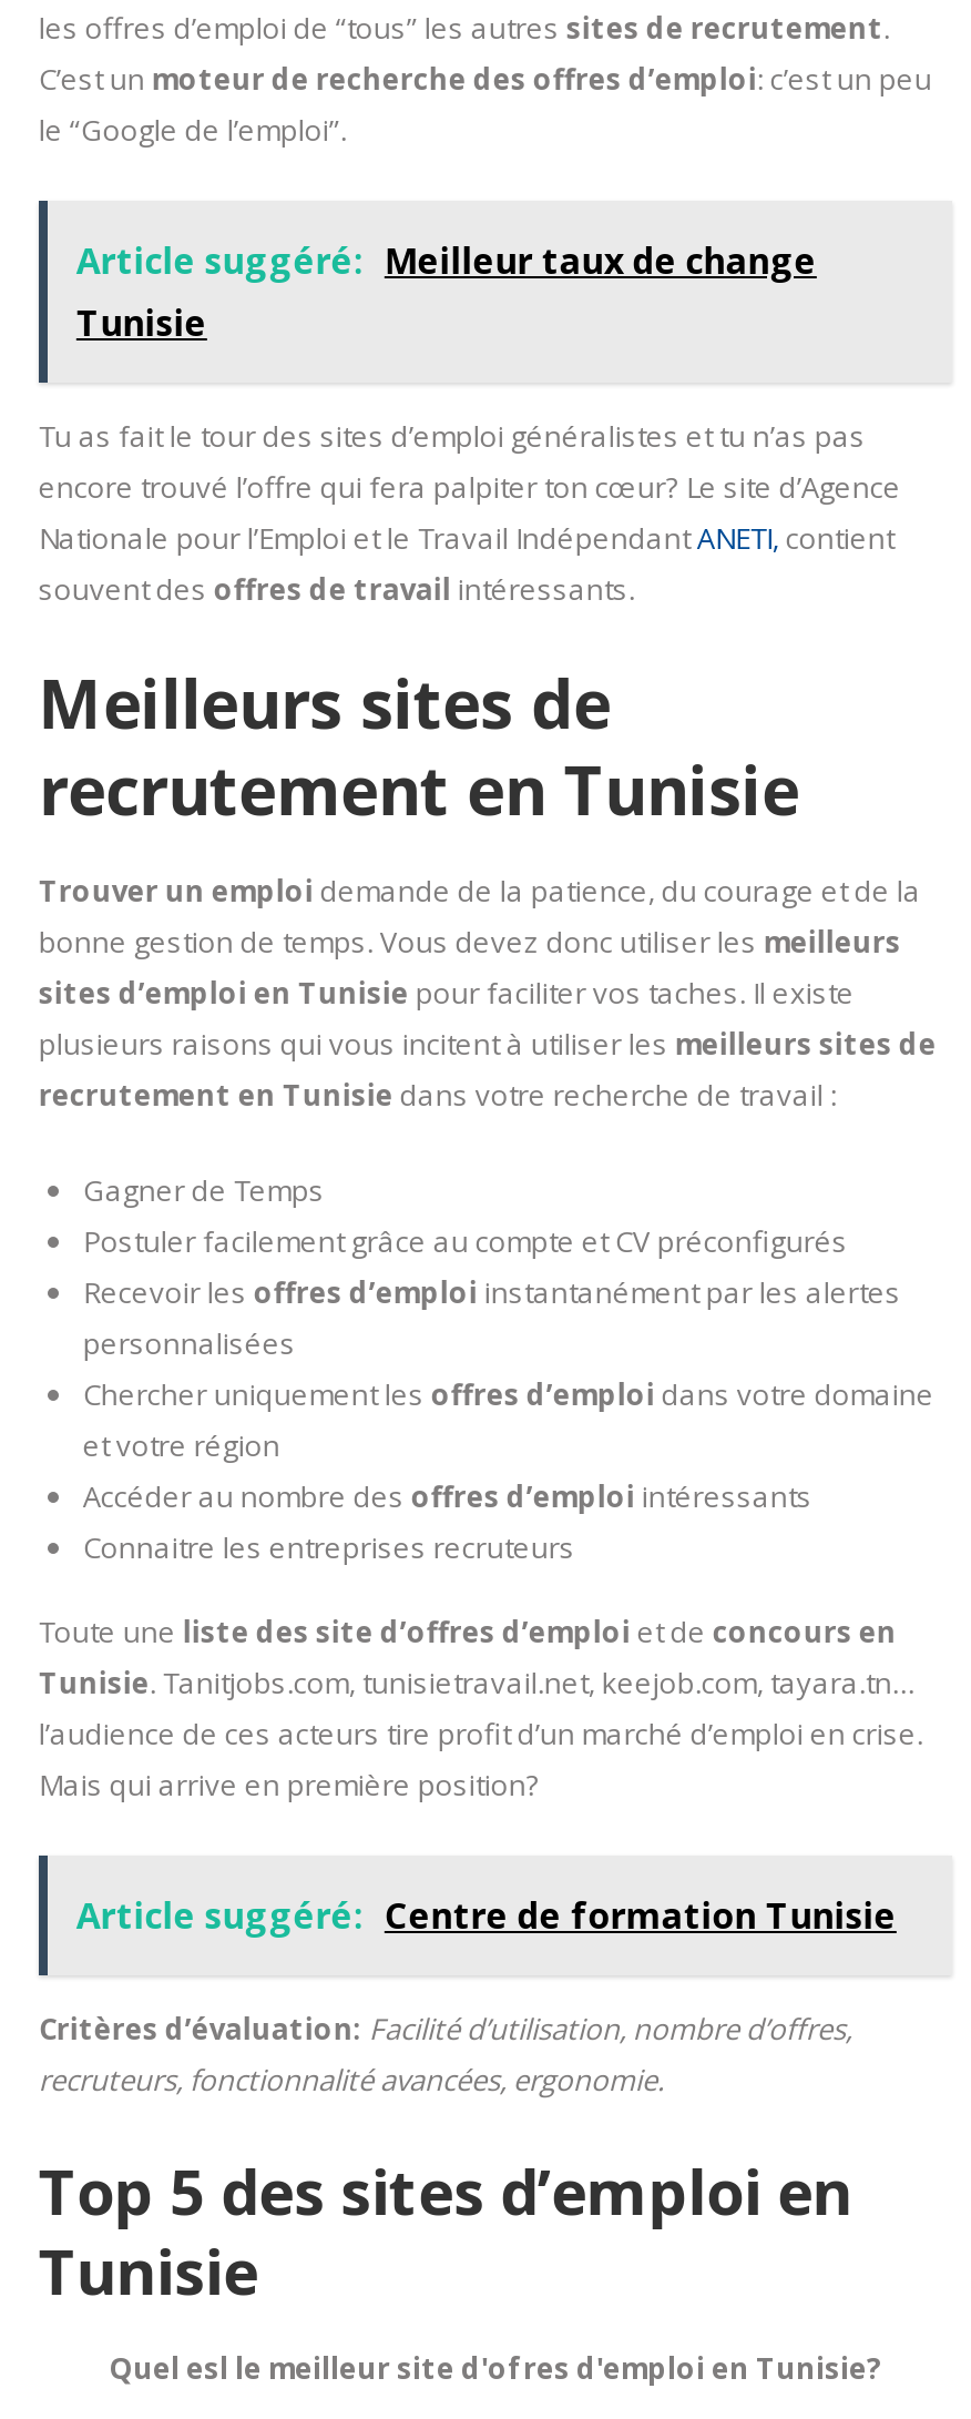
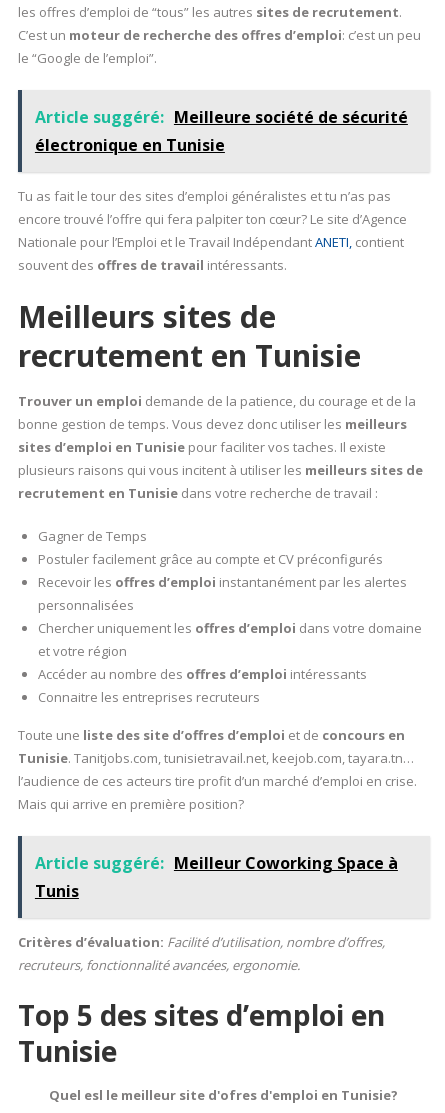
[76,236,817,347] Article suggéré: Meilleur taux de change | Tunisie -> [35,106,408,156] Article suggéré: Meilleure société de sécurité | électronique en Tunisie
[76,1891,897,1939] Article suggéré: Centre de formation Tunisie -> [35,852,398,902] Article suggéré: Meilleur Coworking Space à | Tunis

